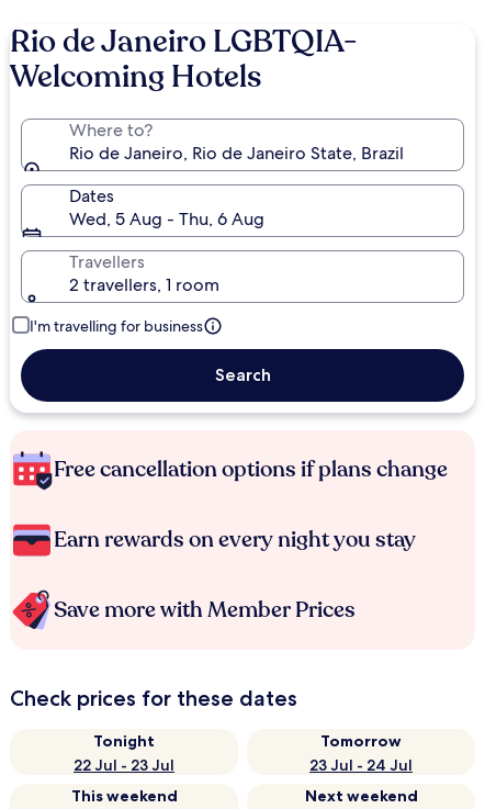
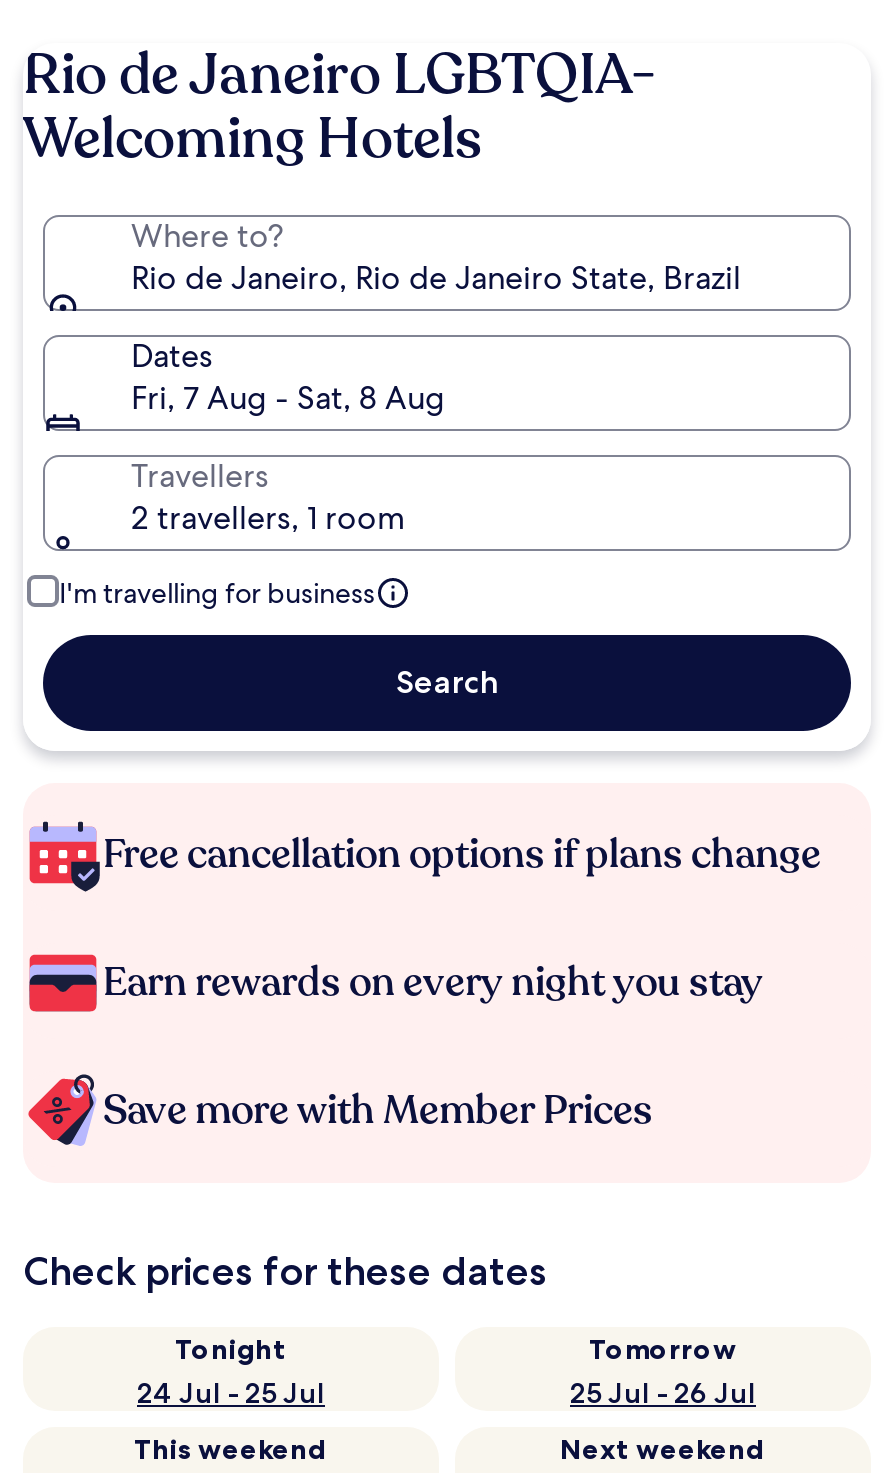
[69,207,264,231] Wed, 5 Aug - Thu, 6 Aug -> [131,377,445,419] Fri, 7 Aug - Sat, 8 Aug
[74,755,174,775] 22 Jul - 23 Jul -> [137,1375,325,1411] 24 Jul - 25 Jul
[309,755,413,775] 23 Jul - 24 Jul -> [570,1375,756,1411] 25 Jul - 26 Jul

